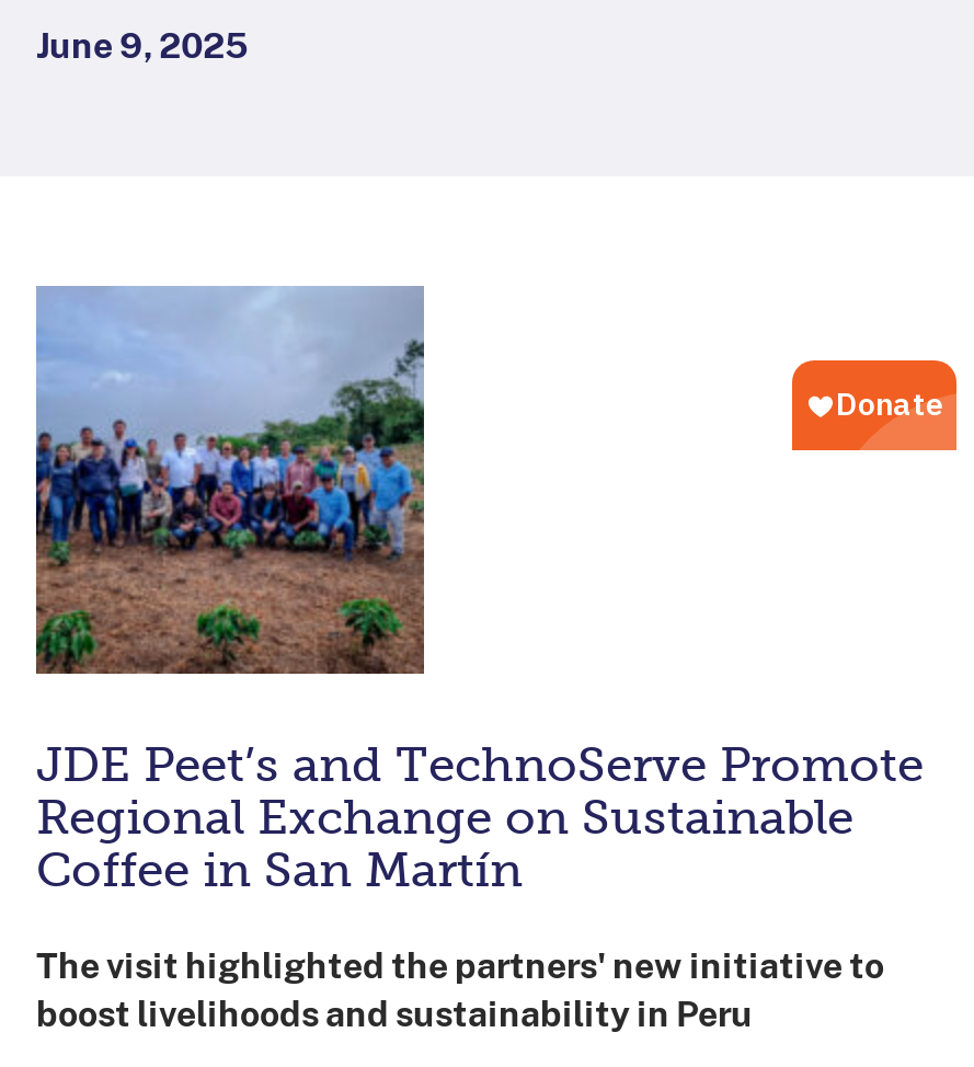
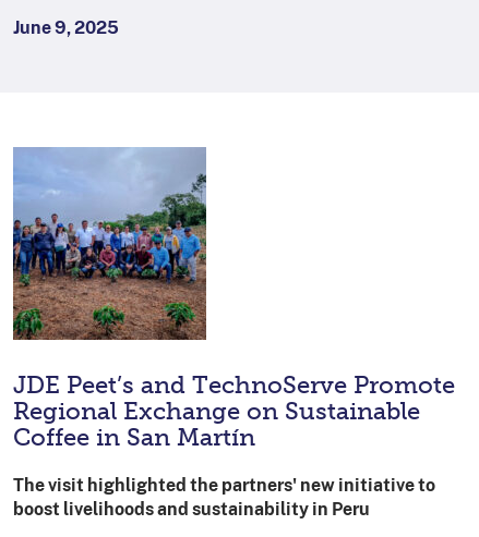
[790,358,959,452] [image] -> none

